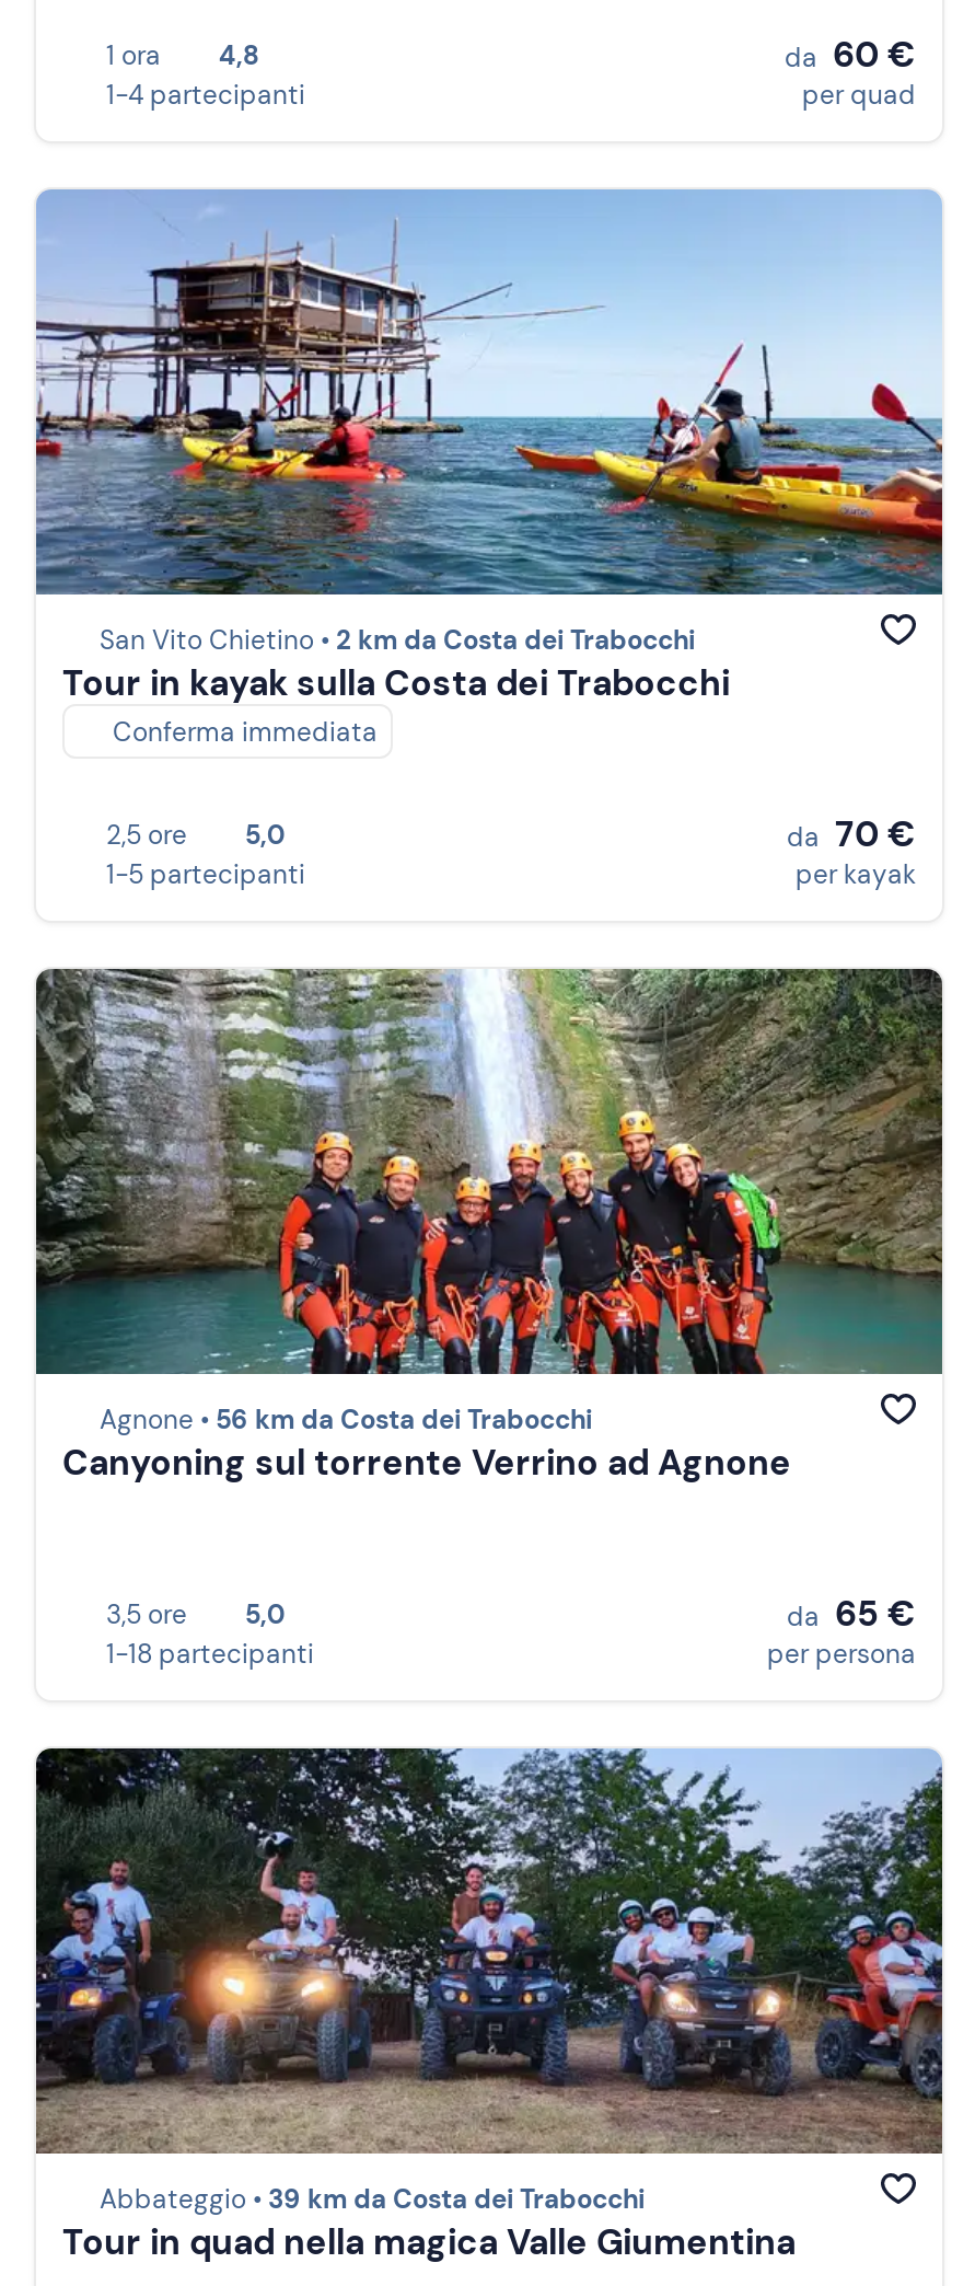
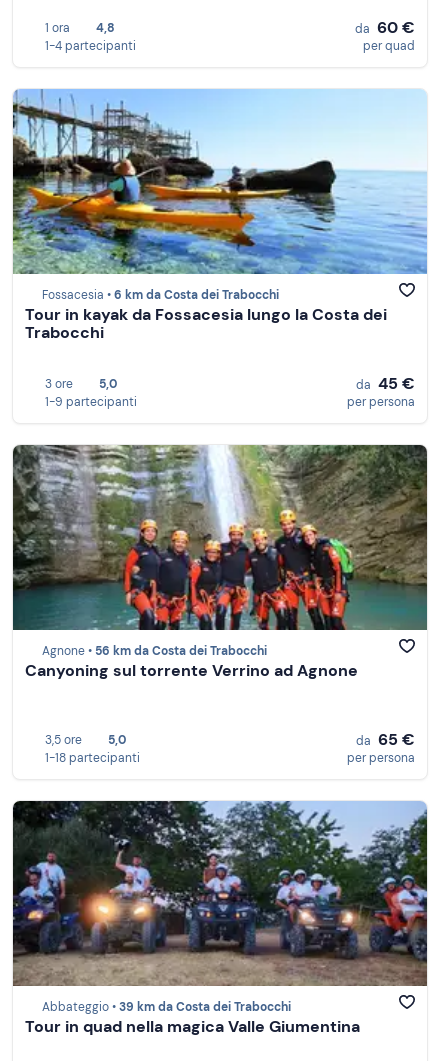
[34,192,944,751] [image] | San Vito Chietino • 2 km da Costa dei Trabocchi | Tour in kayak sulla Costa dei Trabocchi | Conferma immediata -> [12,91,428,343] [image] | Fossacesia • 6 km da Costa dei Trabocchi | Tour in kayak da Fossacesia lungo la Costa dei | Trabocchi
[106,818,284,853] 2,5 ore 5,0 -> [45,376,117,392] 3 ore 5,0
[787,811,916,857] da 70 € -> [356,373,415,394] da 45 €
[106,857,305,892] 1-5 partecipanti -> [45,394,137,410] 1-9 partecipanti
[796,857,916,892] per kayak -> [347,394,415,410] per persona

